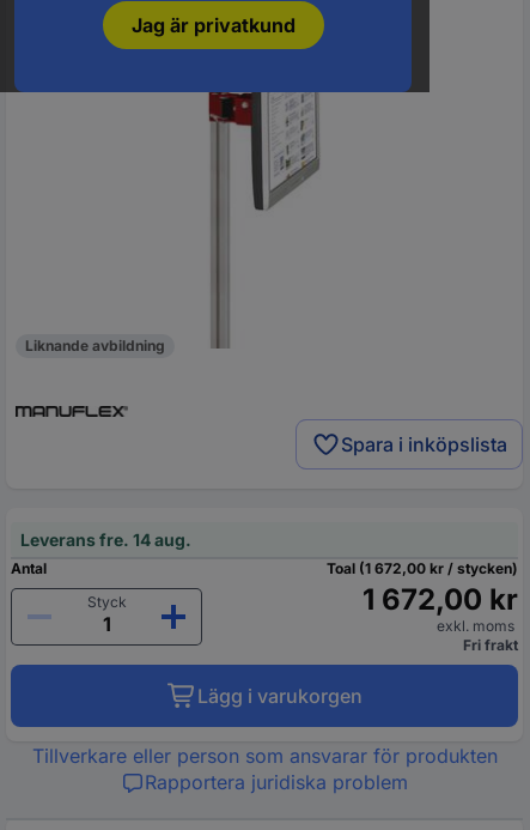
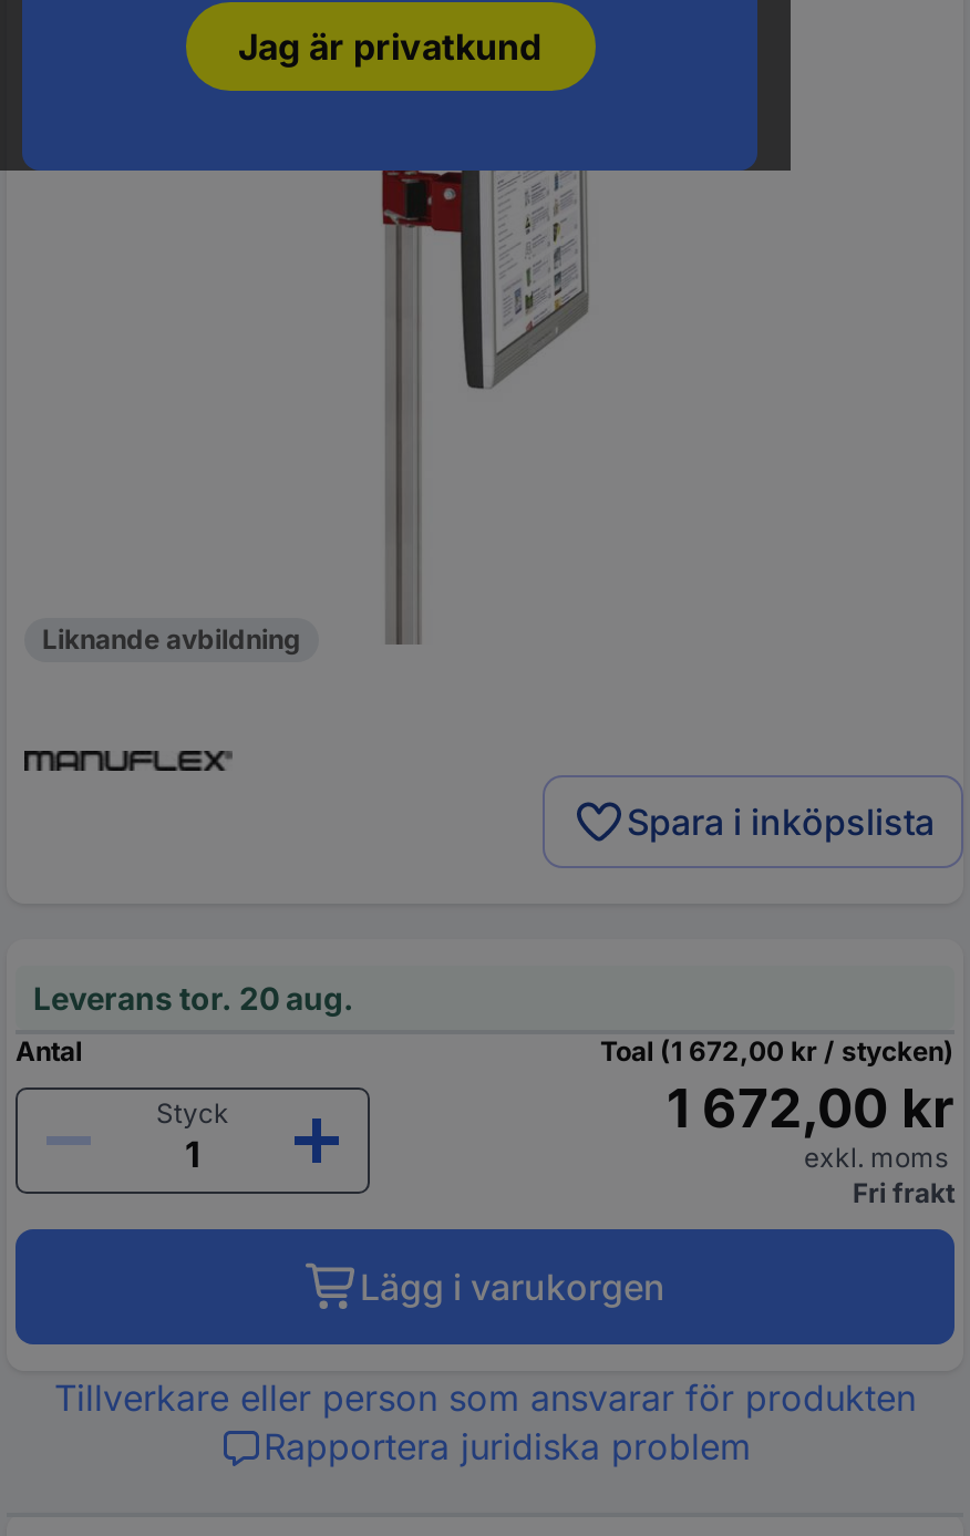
[20,529,191,550] Leverans fre. 14 aug. -> [33,979,354,1016] Leverans tor. 20 aug.

